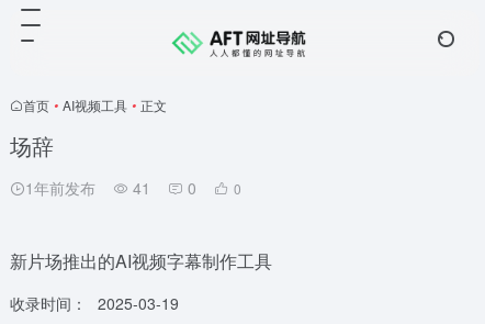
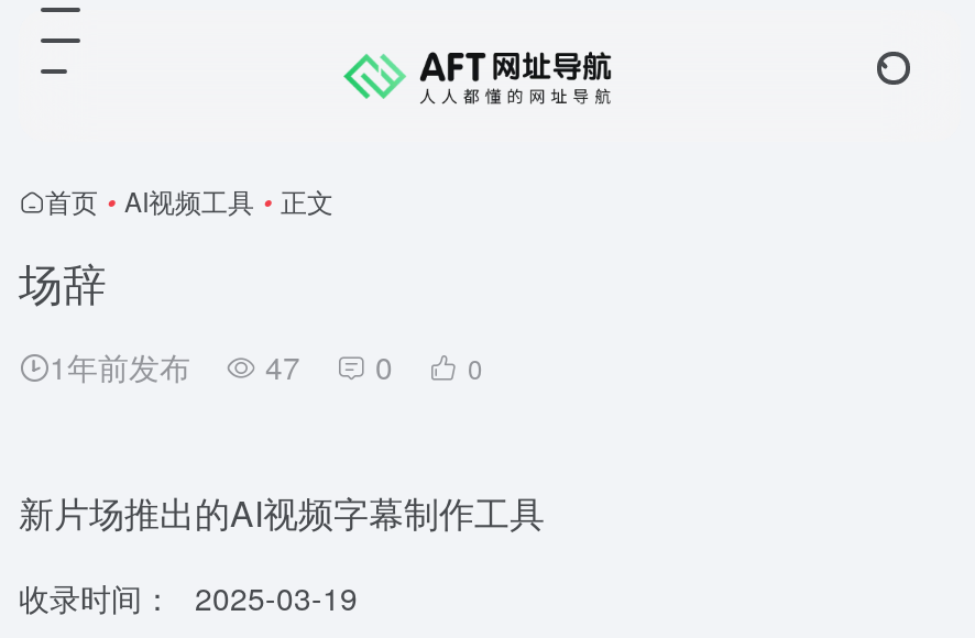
[25,177,241,199] 1年前发布 41 0 0 -> [50,344,483,388] 1年前发布 47 0 0

